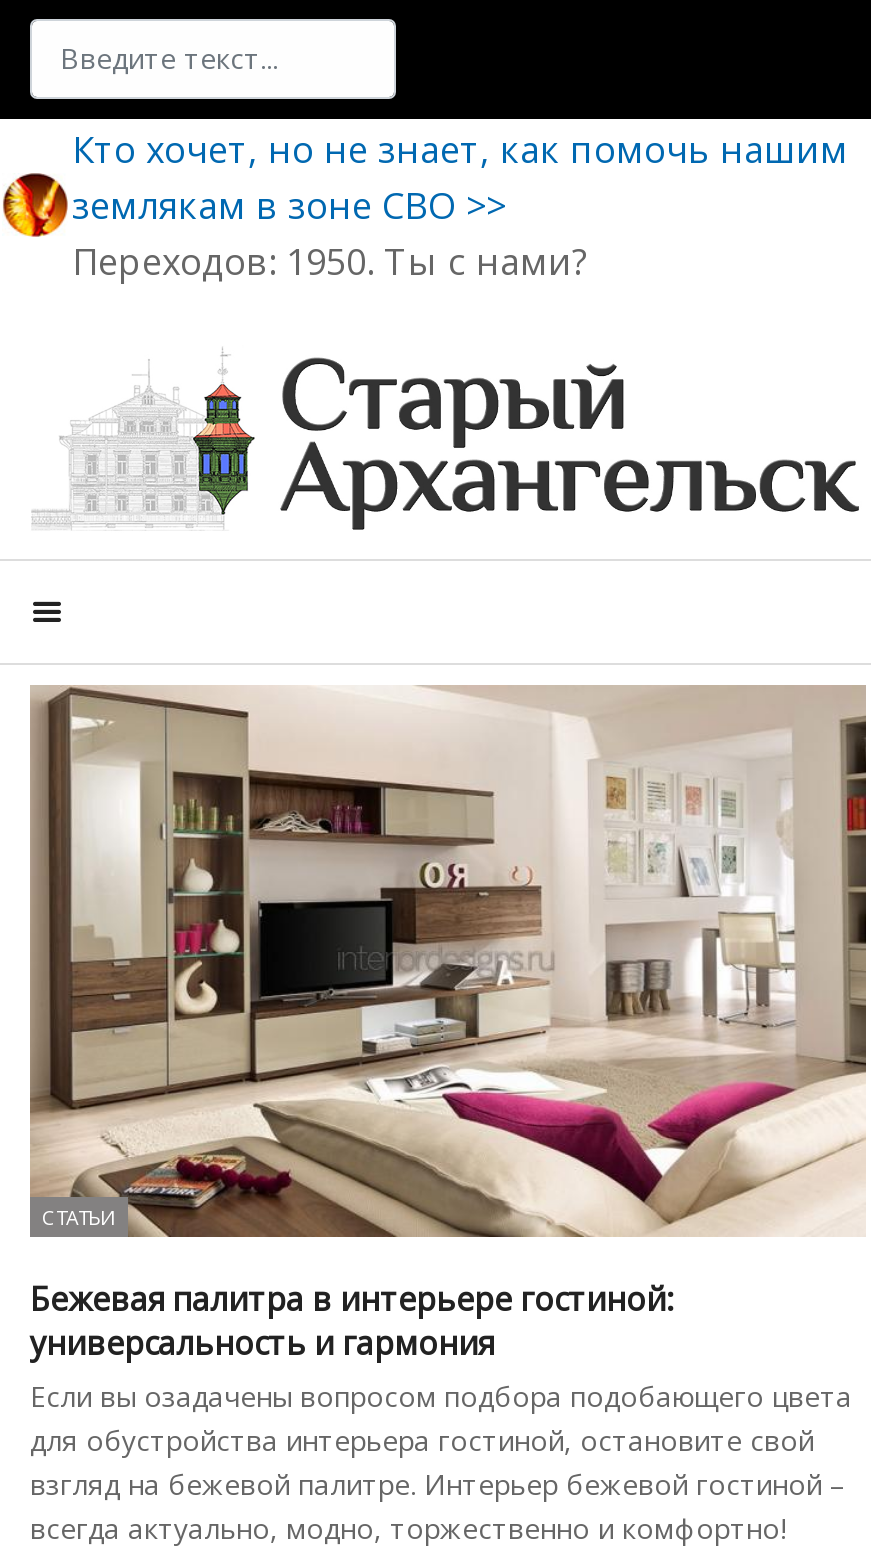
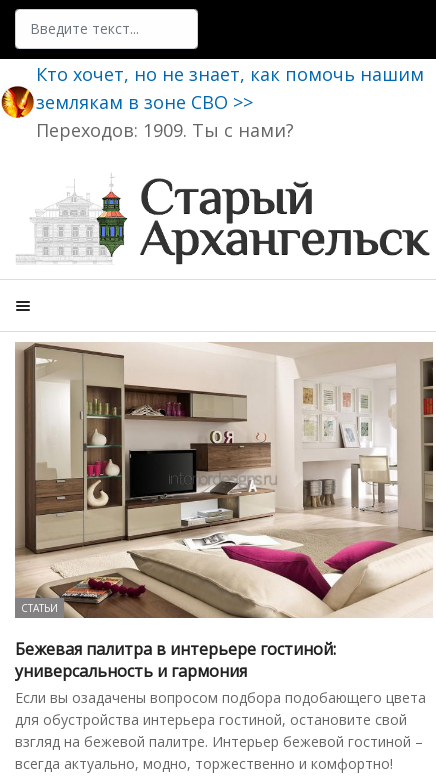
[72,237,588,285] Переходов: 1950. Ты с нами? -> [36,118,294,142] Переходов: 1909. Ты с нами?

